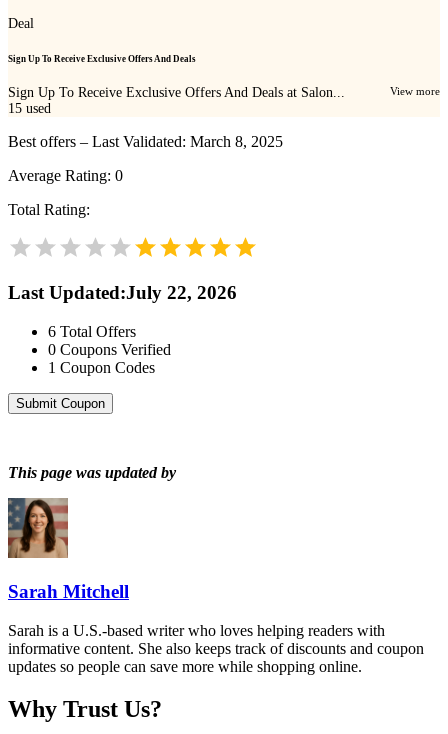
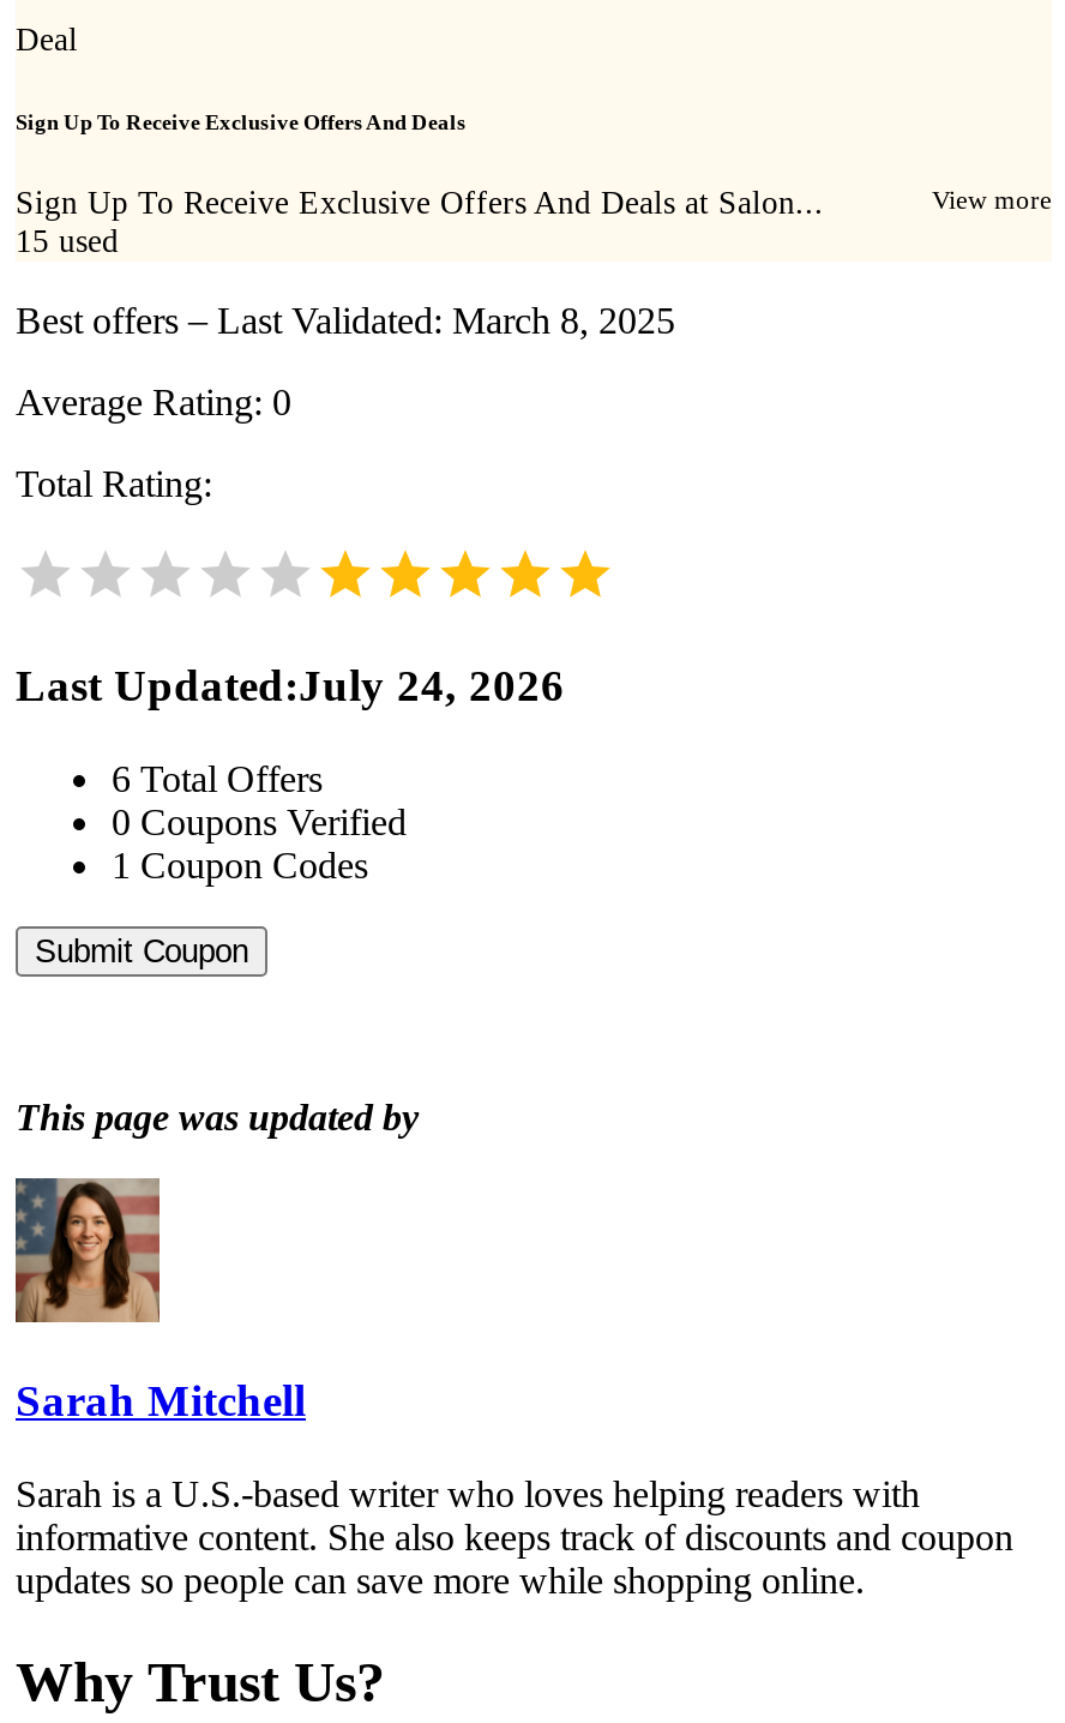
[8,282,237,303] Last Updated:July 22, 2026 -> [16,660,565,710] Last Updated:July 24, 2026

